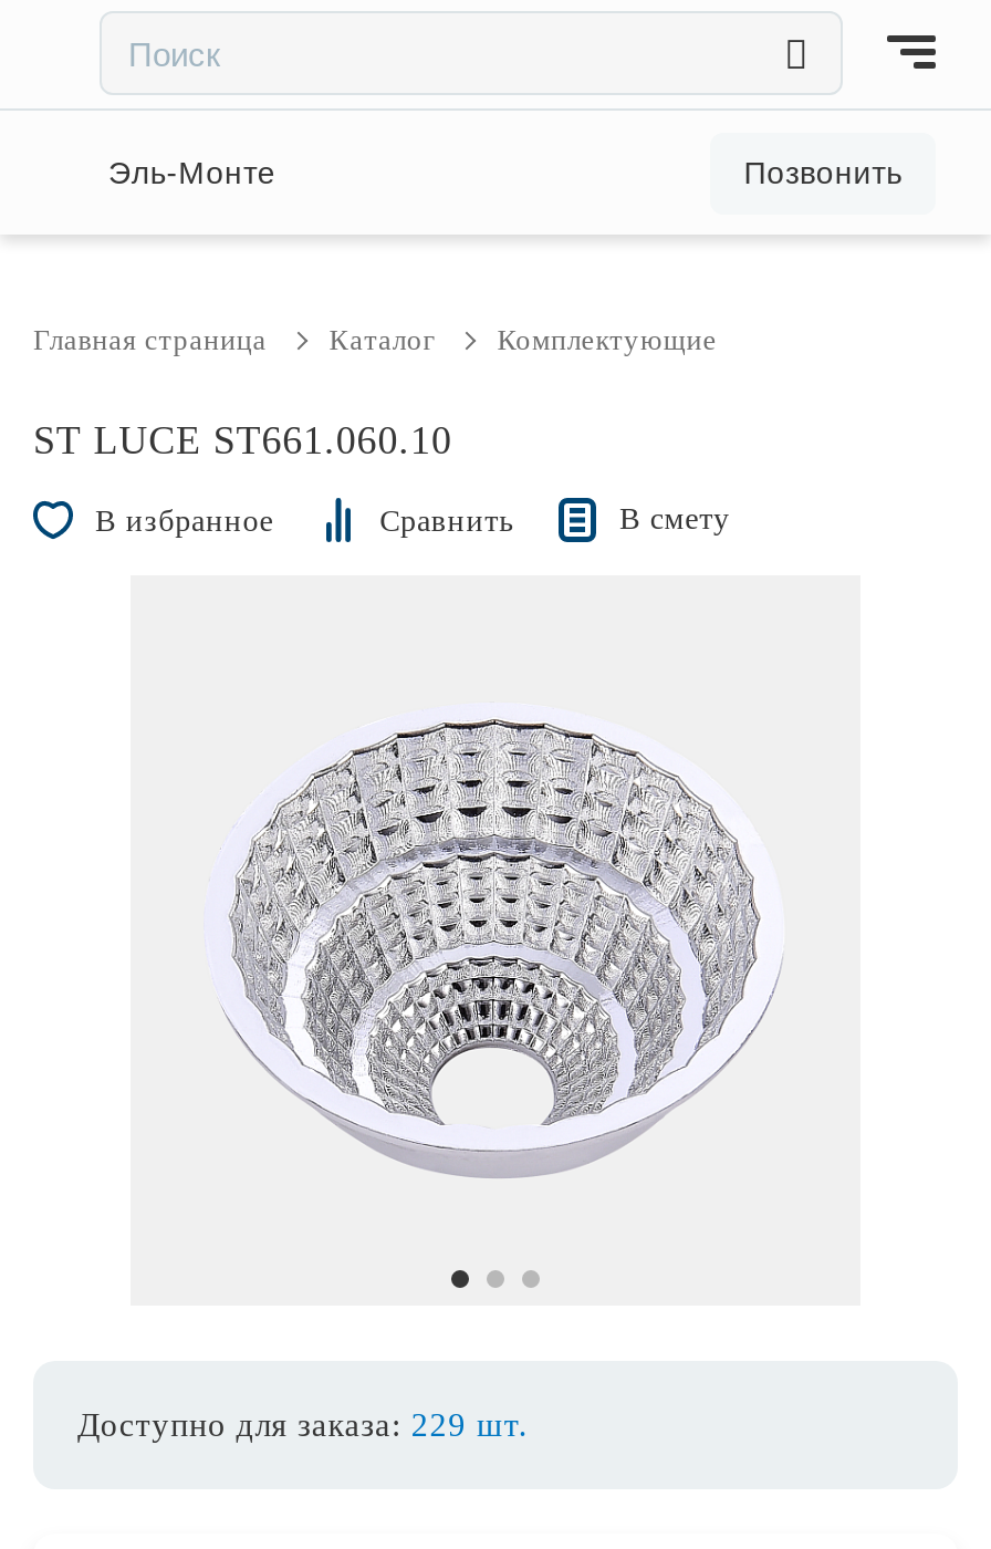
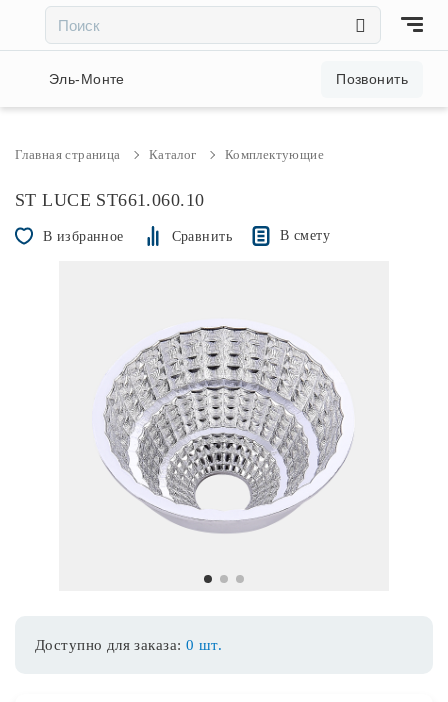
[77,1407,528,1443] Доступно для заказа: 229 шт. -> [35,637,222,653] Доступно для заказа: 0 шт.

